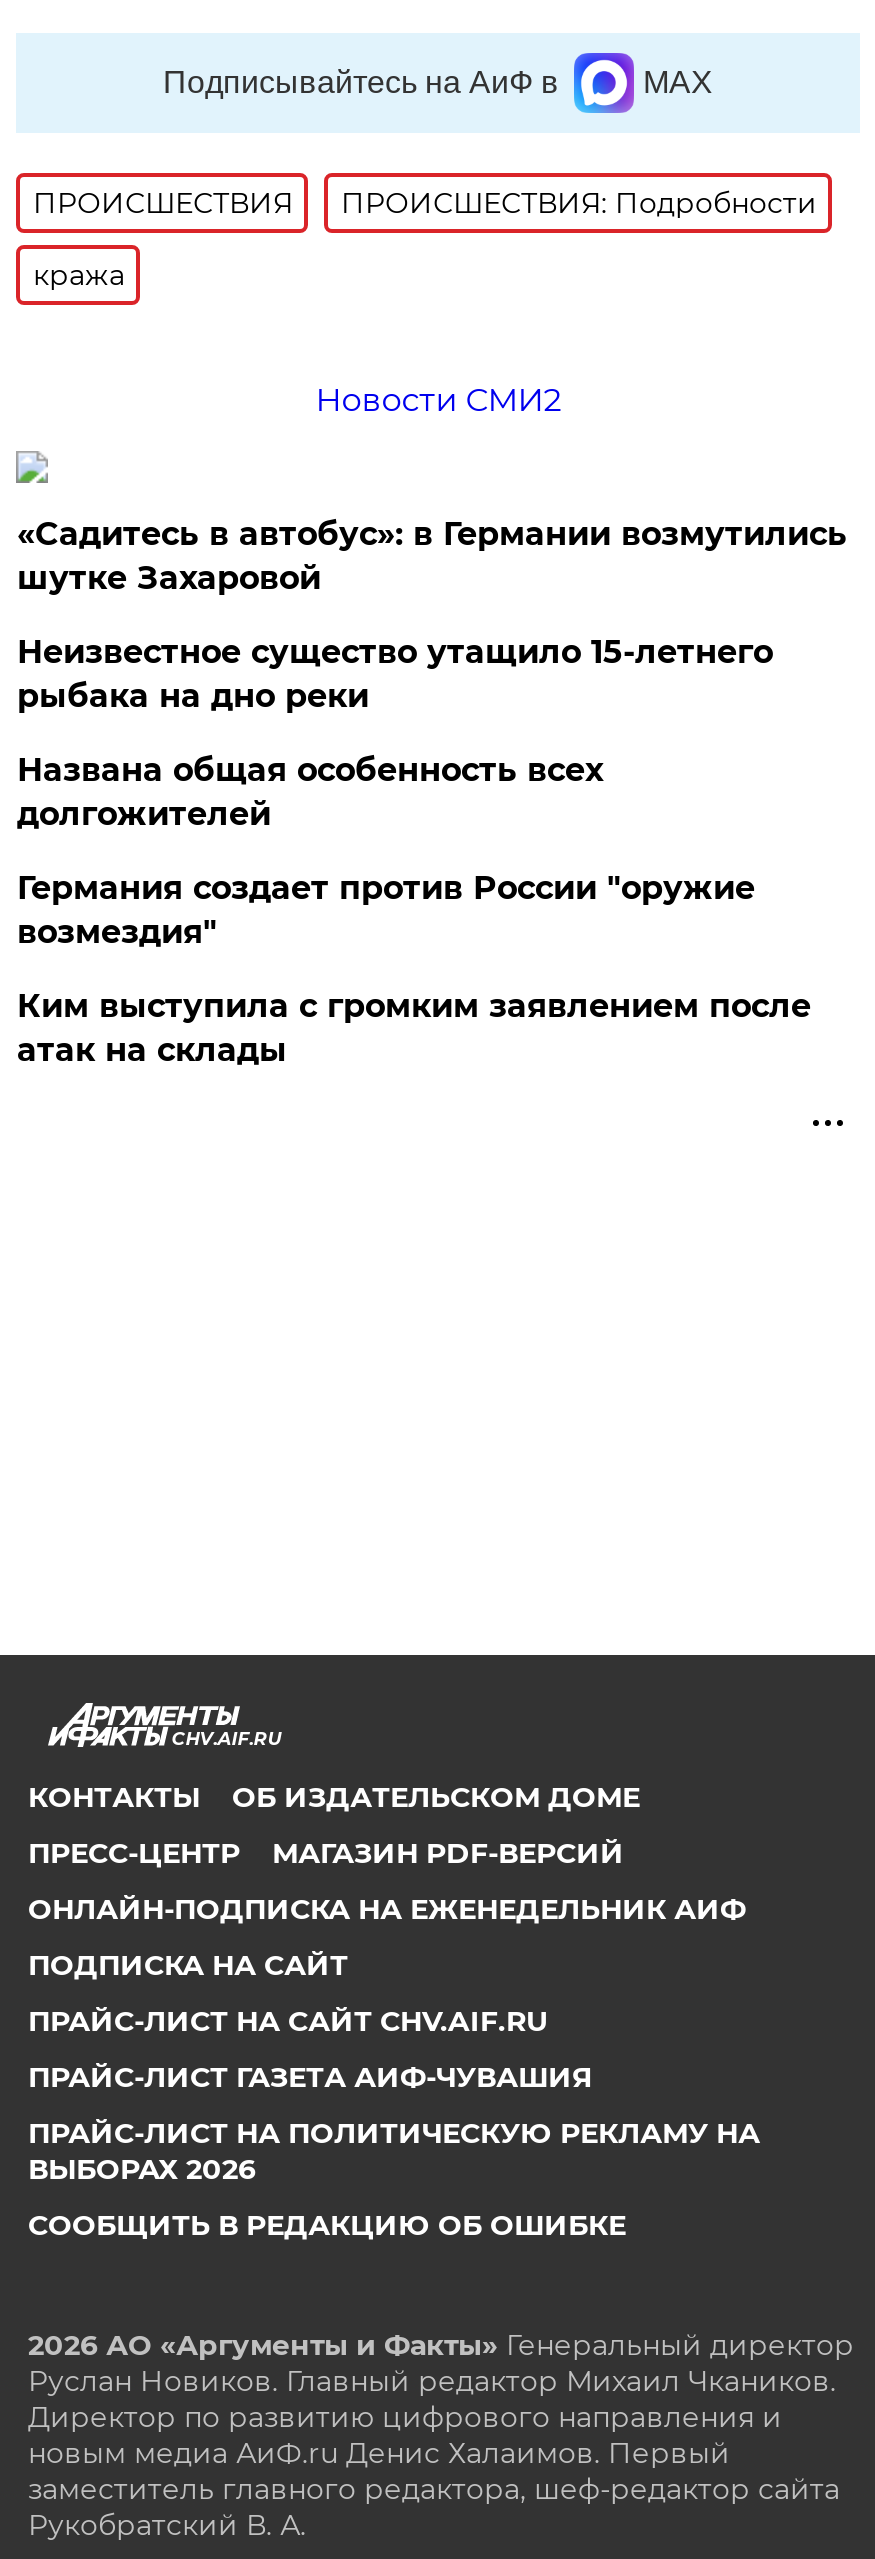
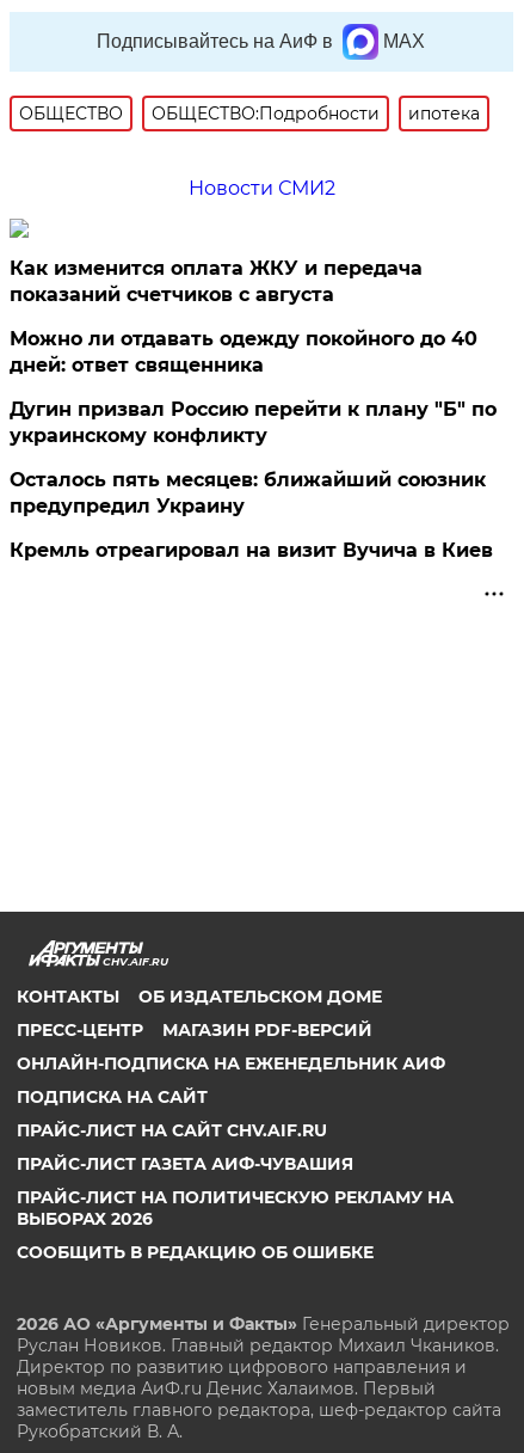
[33,185,817,293] ПРОИСШЕСТВИЯ | ПРОИСШЕСТВИЯ: Подробности | кража -> [20,103,480,124] ОБЩЕСТВО | ОБЩЕСТВО:Подробности | ипотека
[17,515,847,597] «Садитесь в автобус»: в Германии возмутились | шутке Захаровой -> [10,257,423,306] Как изменится оплата ЖКУ и передача | показаний счетчиков с августа
[17,633,773,715] Неизвестное существо утащило 15-летнего | рыбака на дно реки -> [10,327,478,376] Можно ли отдавать одежду покойного до 40 | дней: ответ священника
[17,751,603,833] Названа общая особенность всех | долгожителей -> [10,398,497,447] Дугин призвал Россию перейти к плану "Б" по | украинскому конфликту
[17,869,755,951] Германия создает против России "оружие | возмездия" -> [10,468,486,517] Осталось пять месяцев: ближайший союзник | предупредил Украину
[17,987,811,1069] Ким выступила с громким заявлением после | атак на склады -> [10,539,493,561] Кремль отреагировал на визит Вучича в Киев

